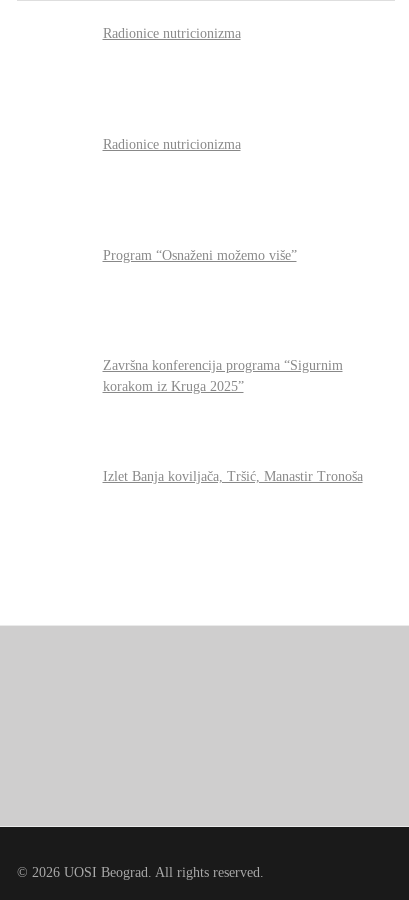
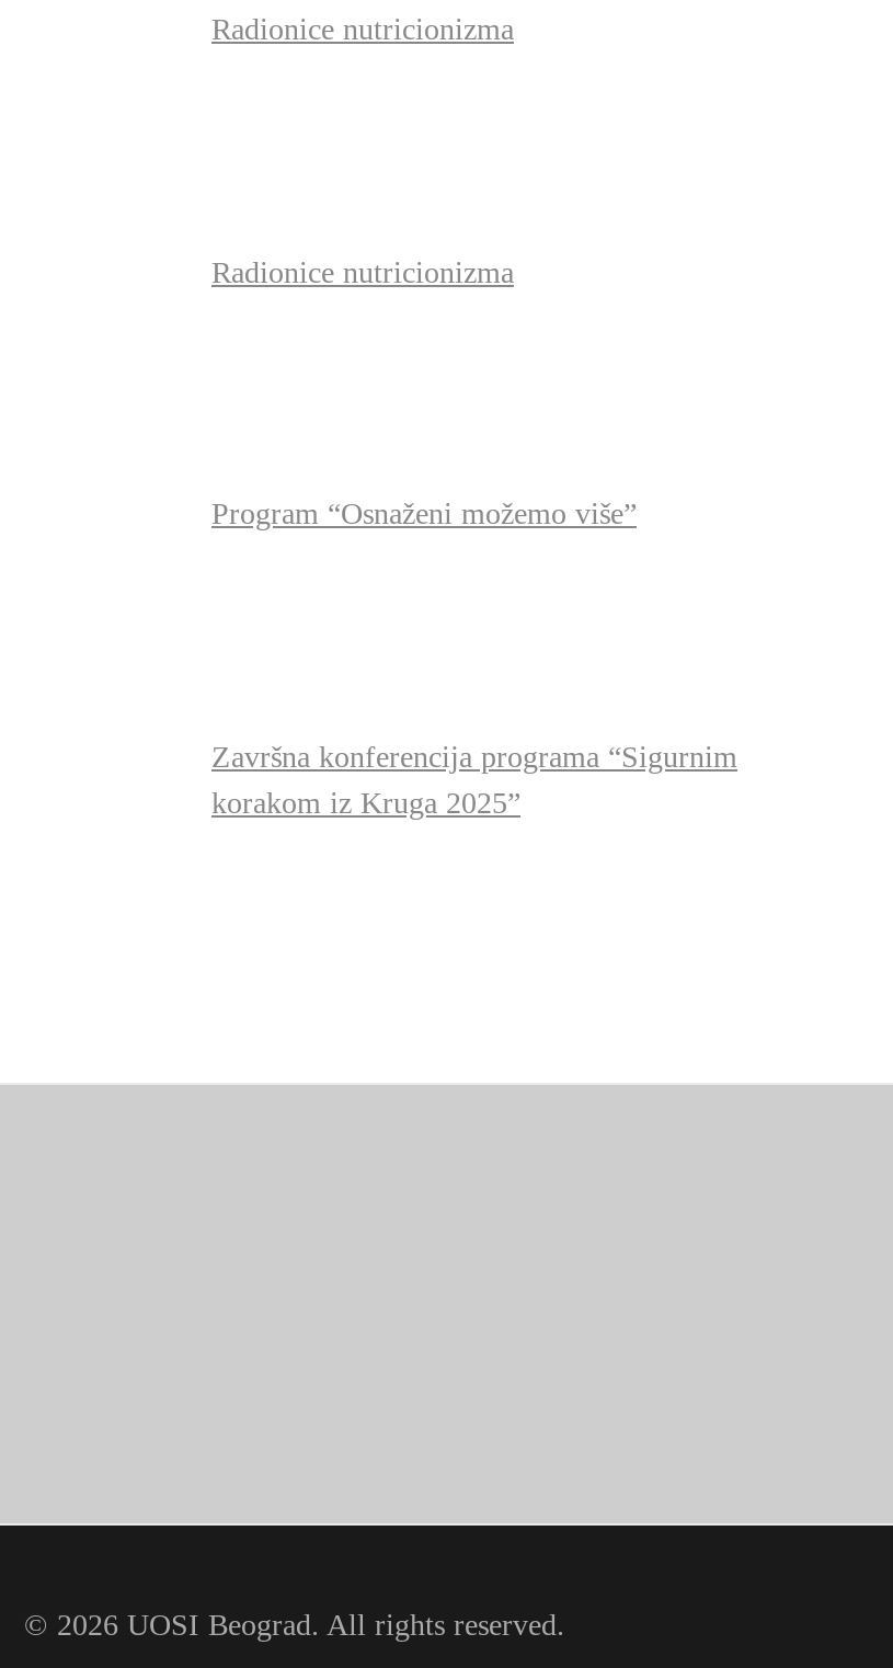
[102,469,362,484] Izlet Banja koviljača, Tršić, Manastir Tronoša -> none

